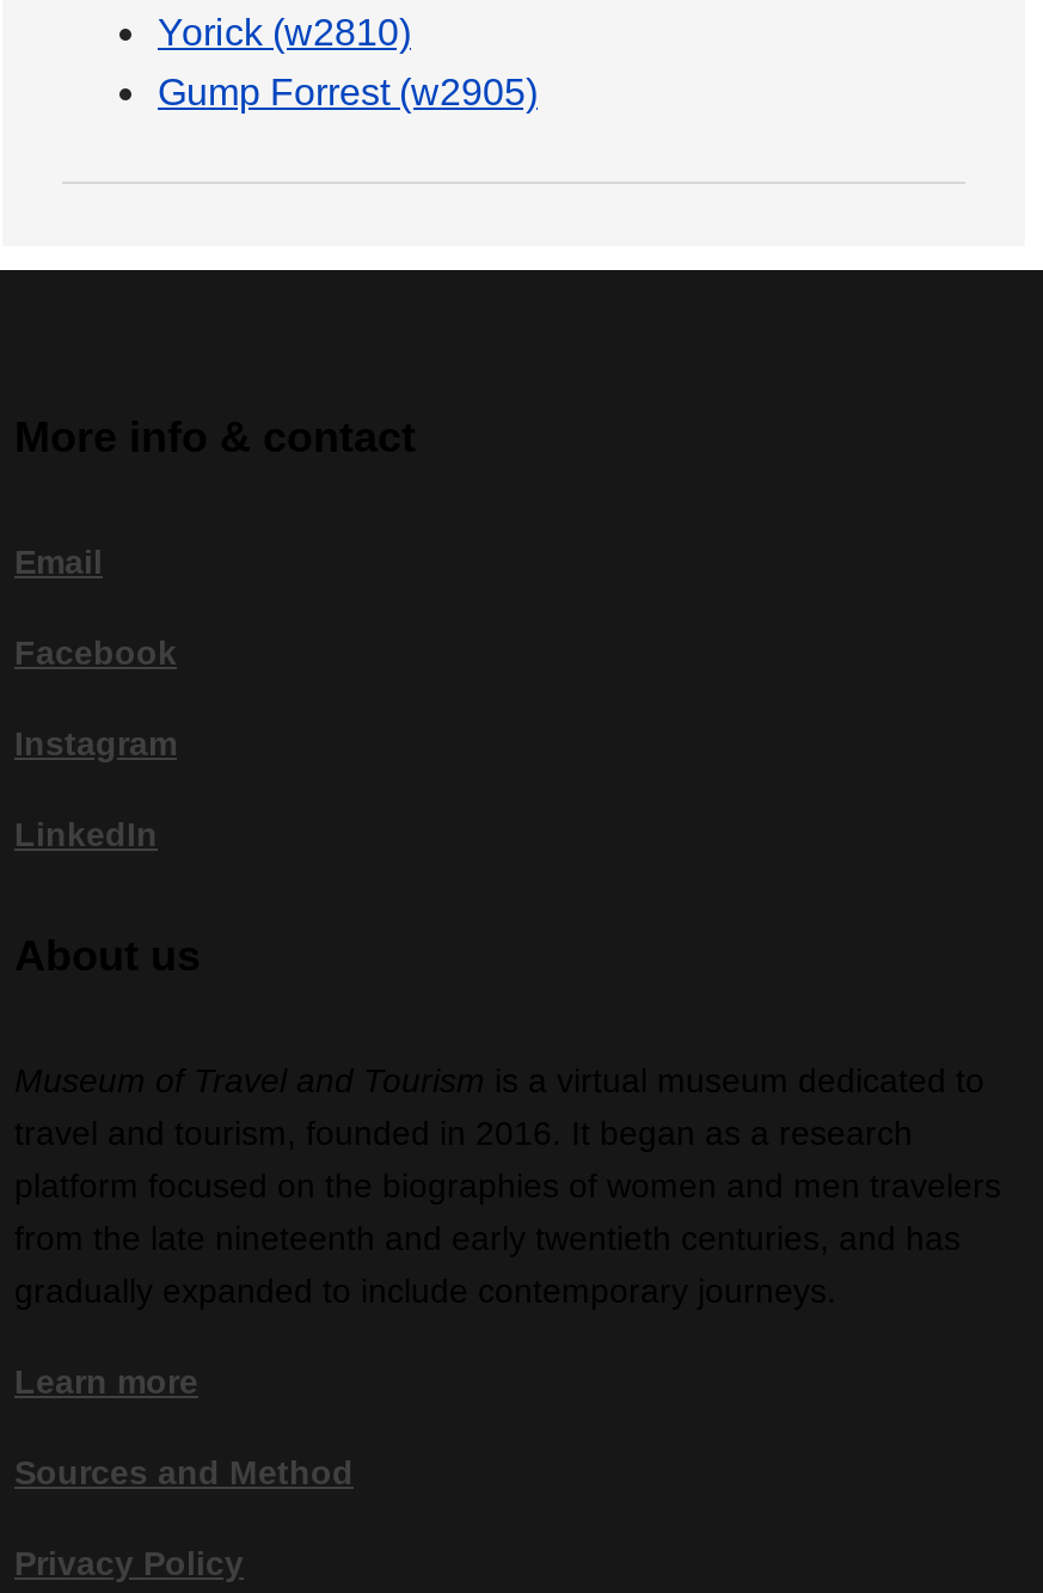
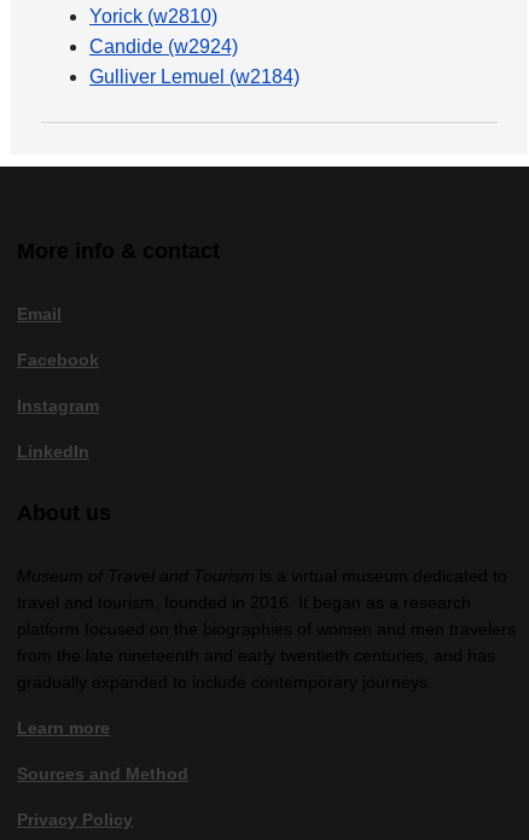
[158,72,538,112] Gump Forrest (w2905) -> [89,36,300,87] Candide (w2924) | Gulliver Lemuel (w2184)

